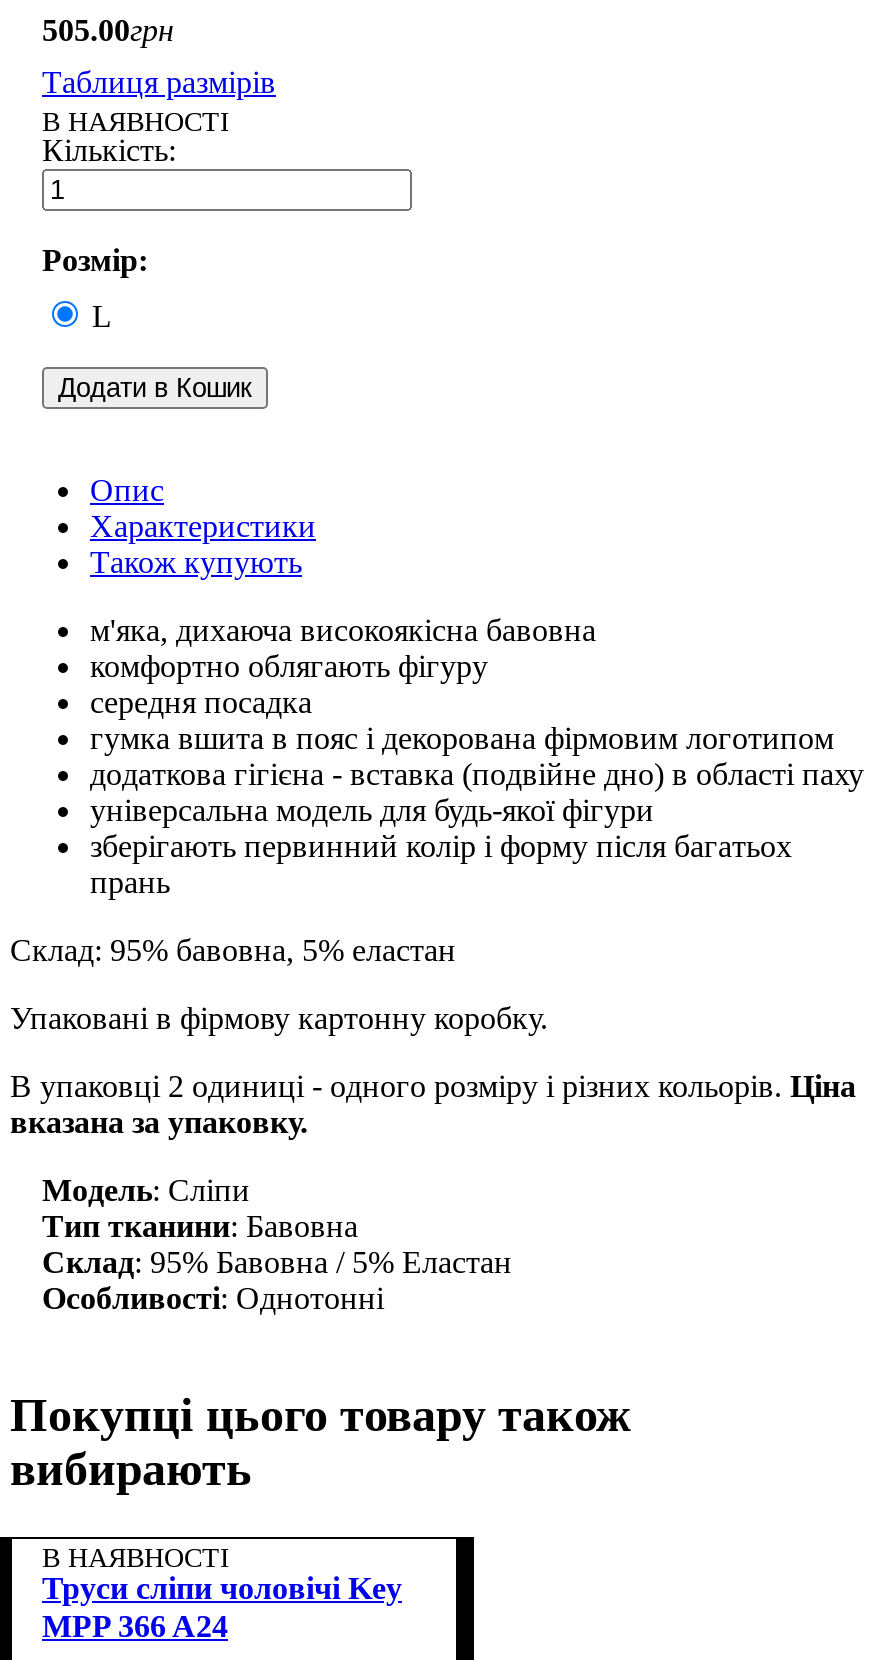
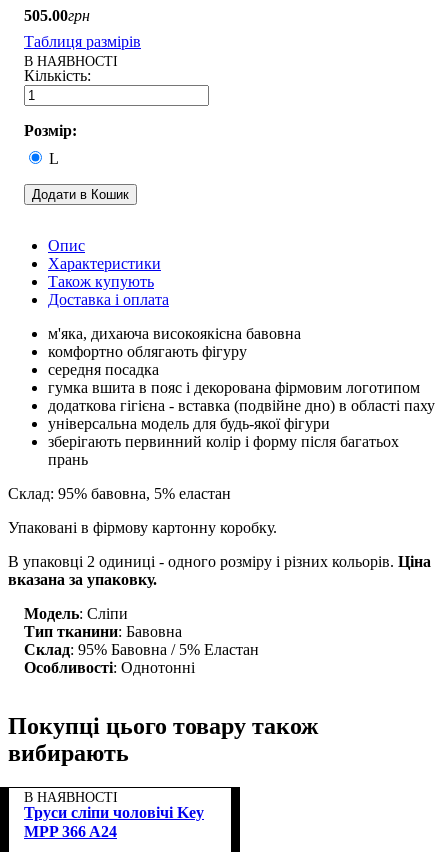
none -> [48,291,169,308] Доставка і оплата

